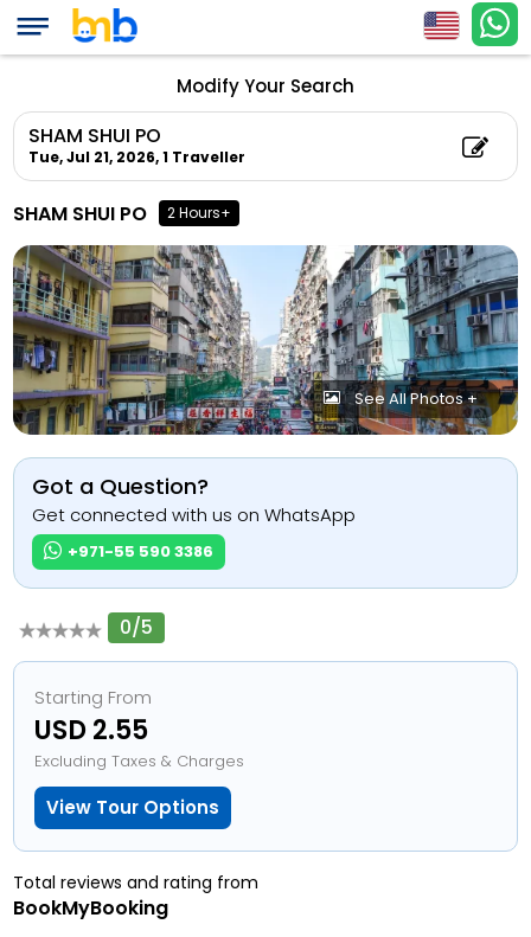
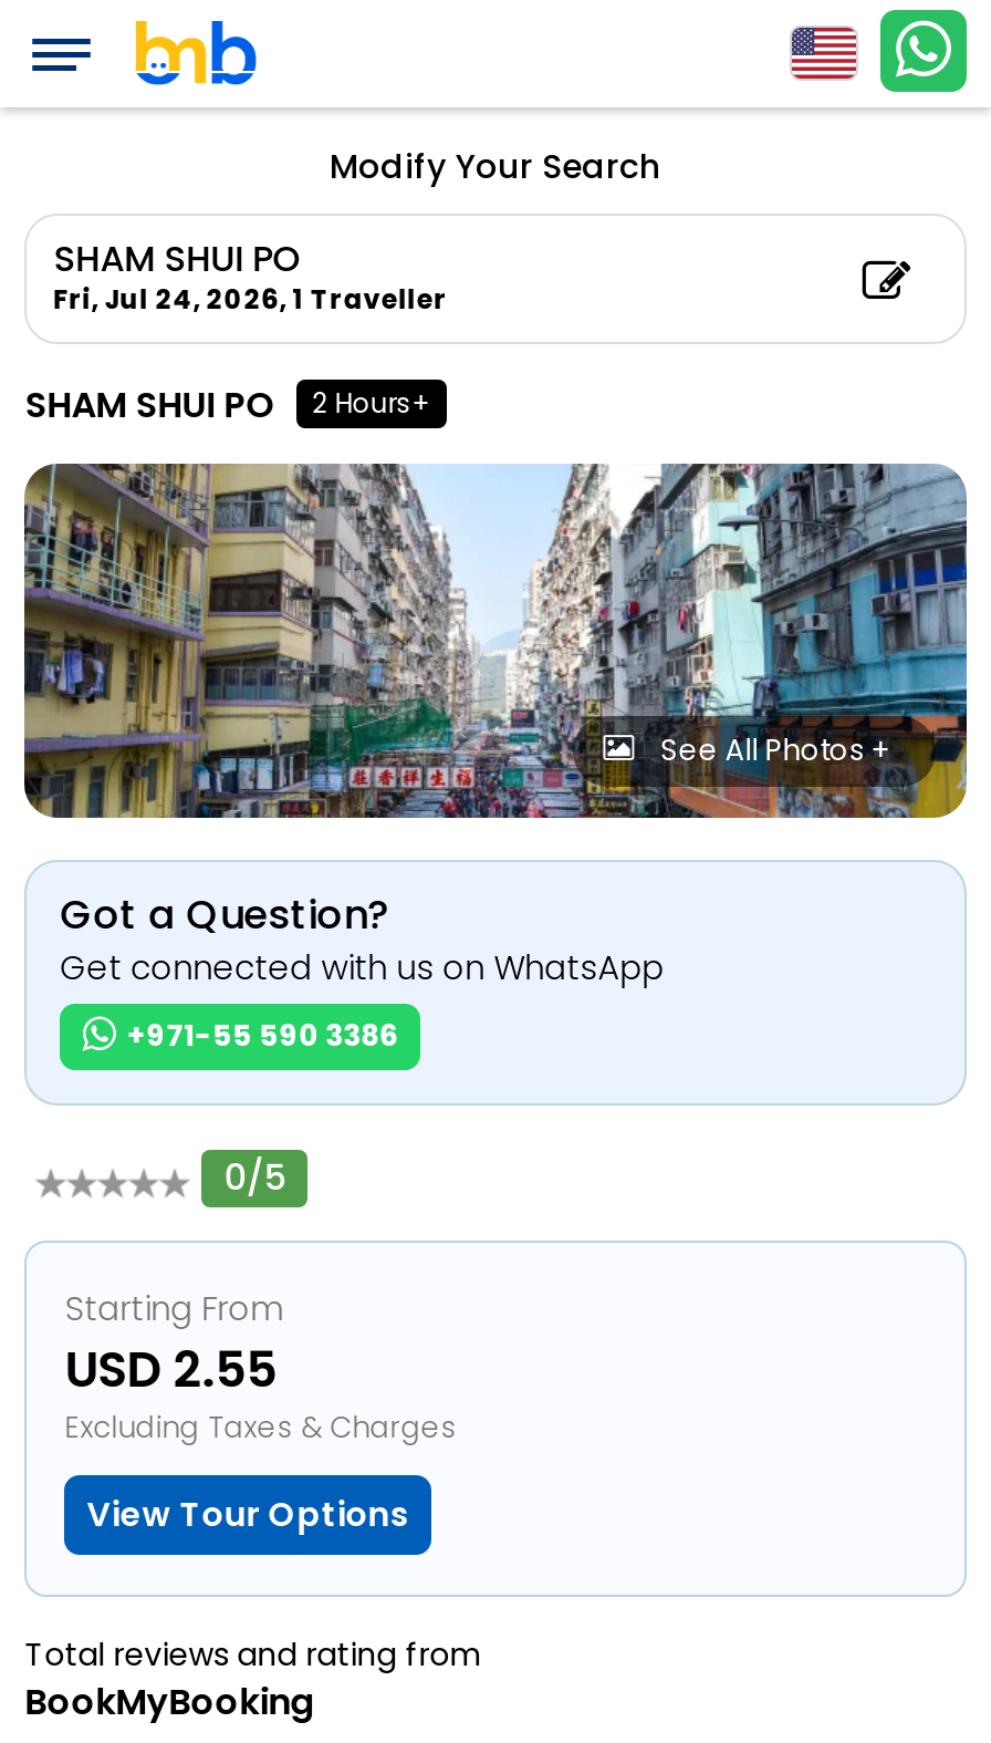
[29,147,246,167] Tue, Jul 21, 2026, 1 Traveller -> [54,280,447,318] Fri, Jul 24, 2026, 1 Traveller

